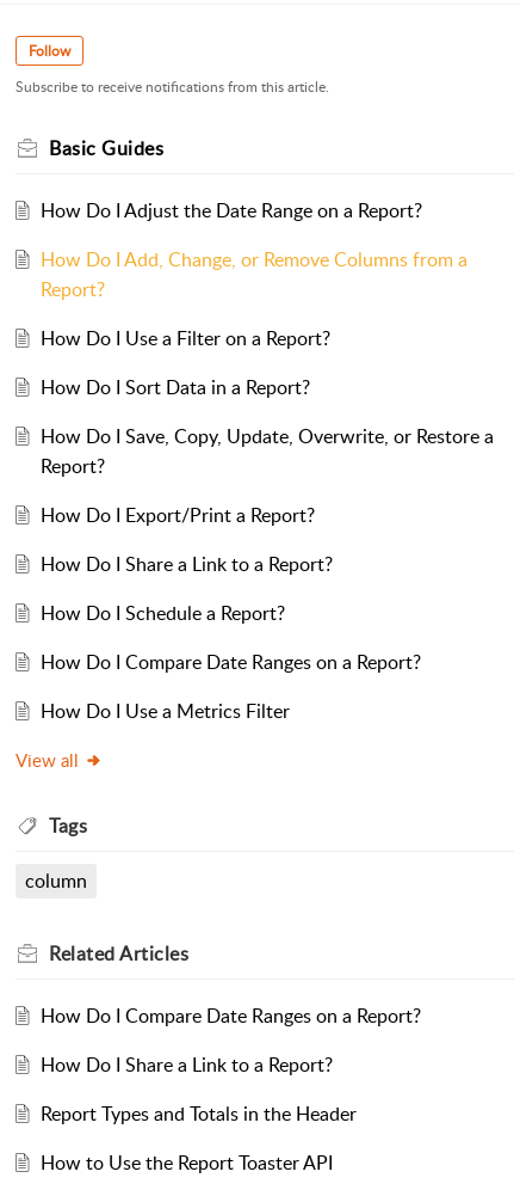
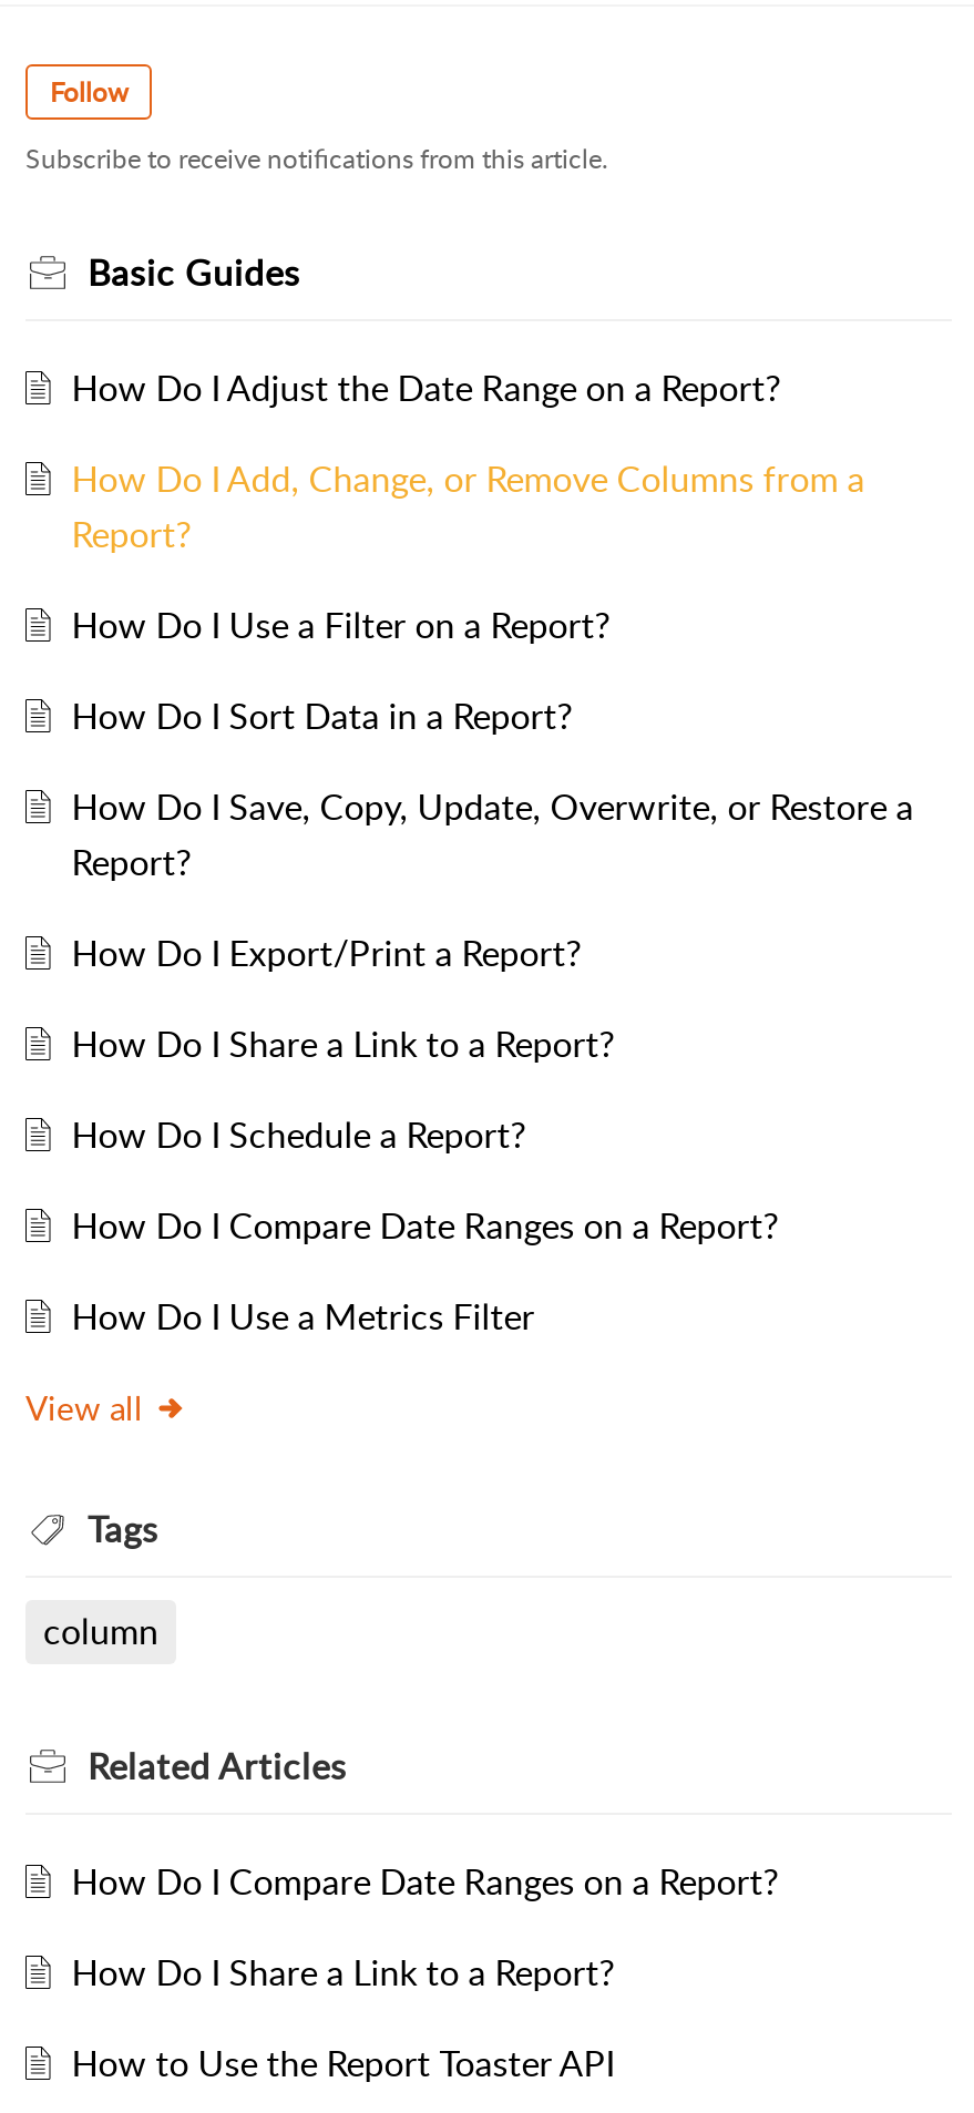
[40,1100,356,1127] Report Types and Totals in the Header -> none

